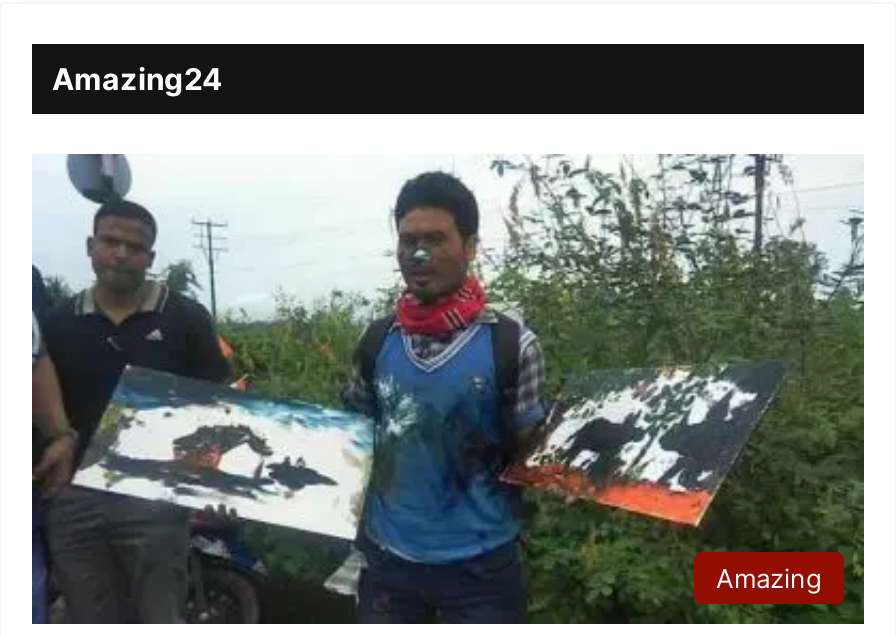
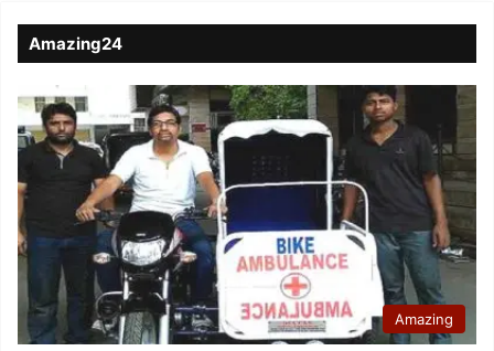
[30,152,866,626] [image] -> [17,84,477,345] [image]

